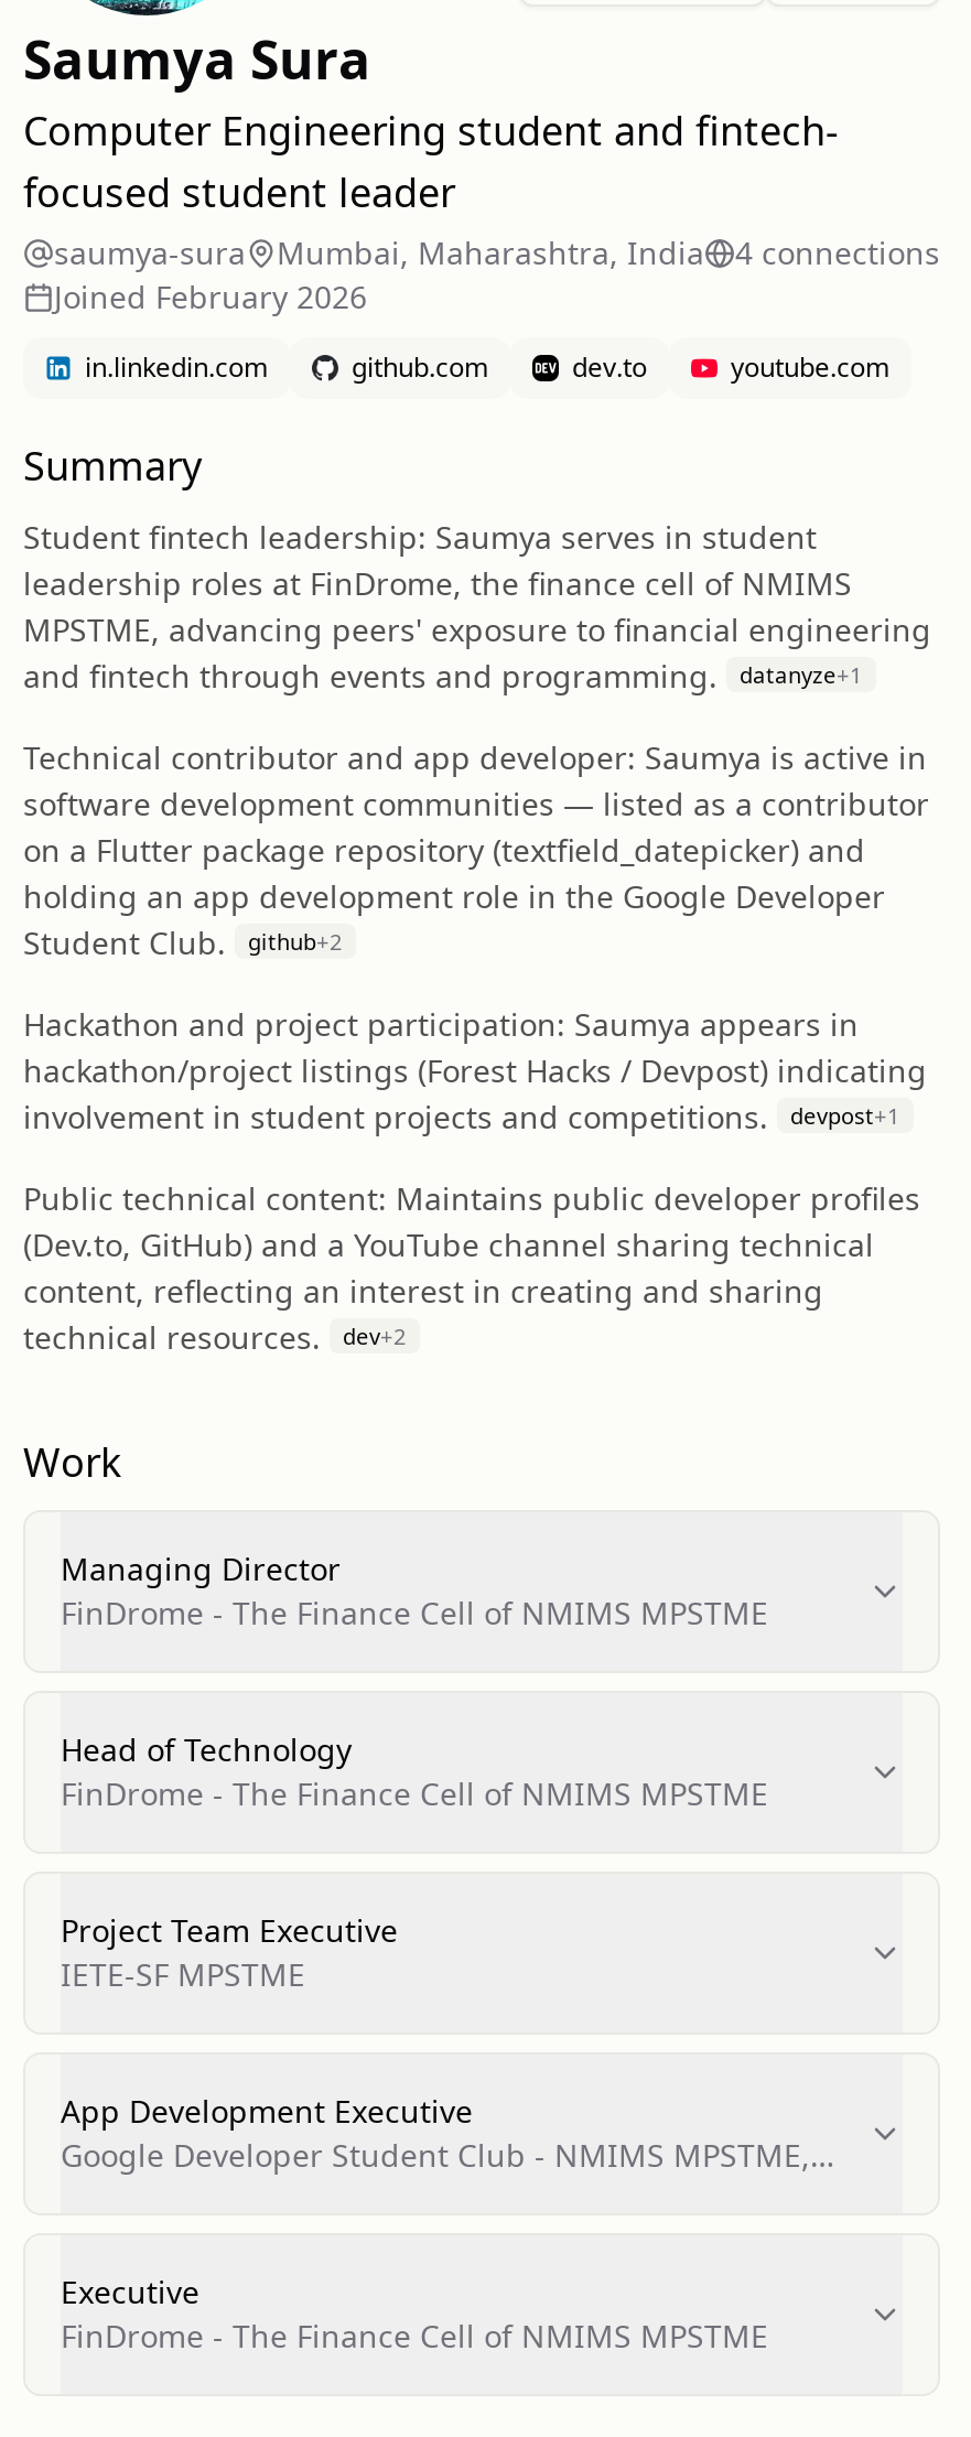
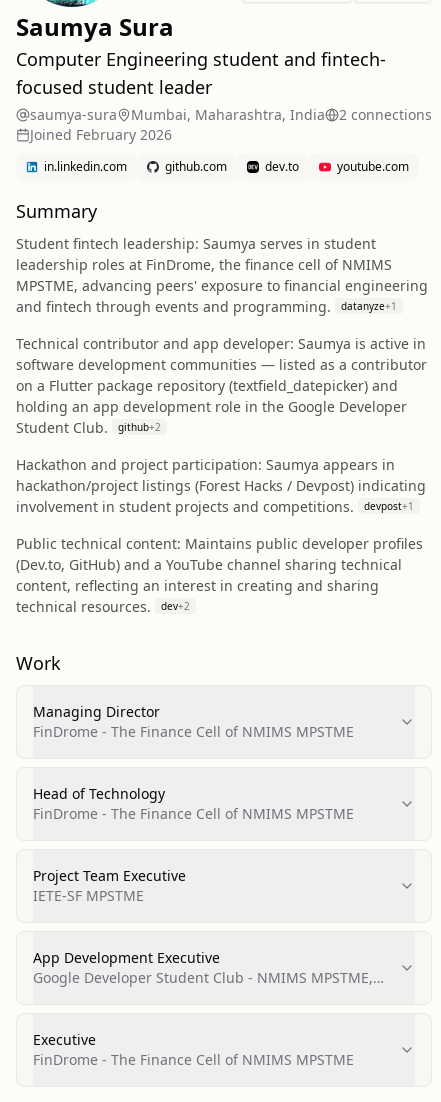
[54,231,940,273] saumya-sura Mumbai, Maharashtra, India 4 connections -> [30,105,432,124] saumya-sura Mumbai, Maharashtra, India 2 connections

